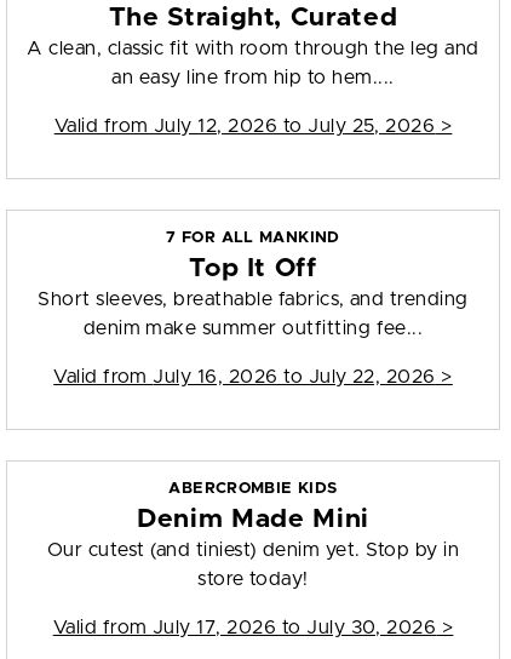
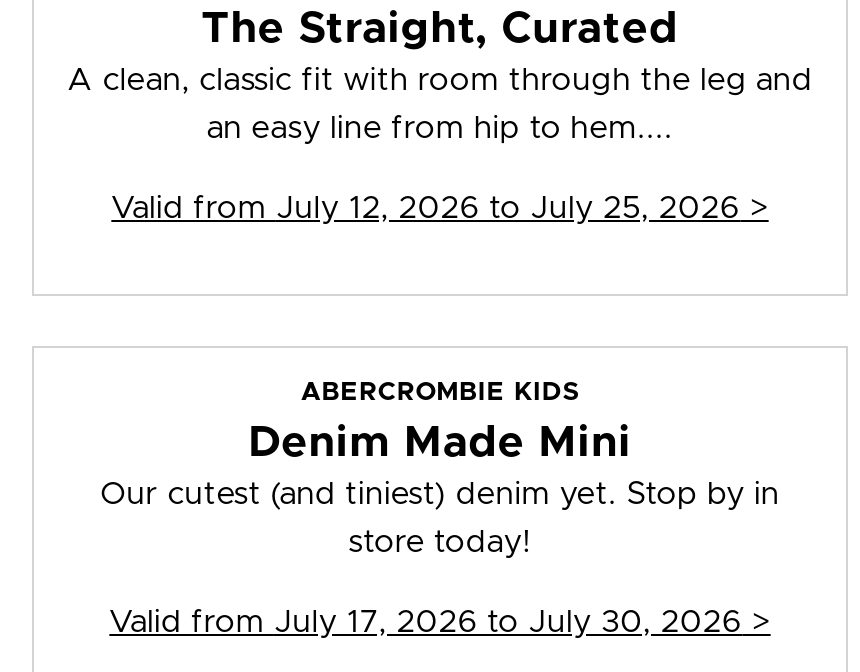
[38,230,468,387] 7 FOR ALL MANKIND | Top It Off | Short sleeves, breathable fabrics, and trending | denim make summer outfitting fee... | Valid from July 16, 2026 to July 22, 2026 > -> none

